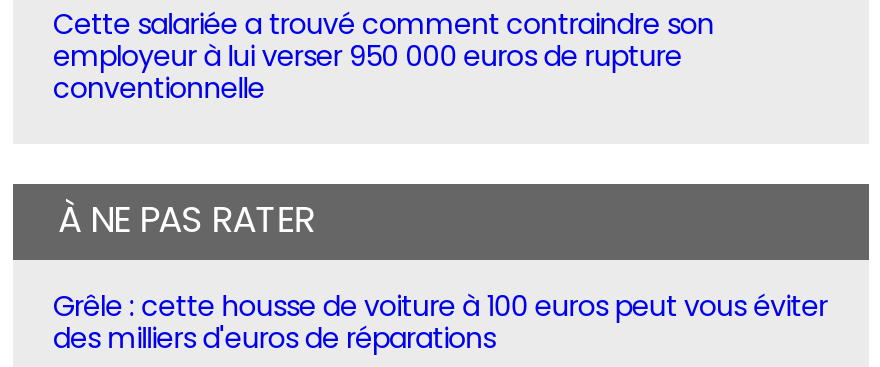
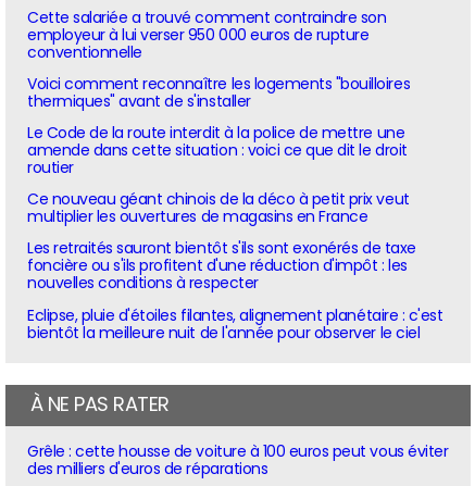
none -> [27,76,443,340] Voici comment reconnaître les logements "bouilloires | thermiques" avant de s'installer | Le Code de la route interdit à la police de mettre une | amende dans cette situation : voici ce que dit le droit | routier | Ce nouveau géant chinois de la déco à petit prix veut | multiplier les ouvertures de magasins en France | Les retraités sauront bientôt s'ils sont exonérés de taxe | foncière ou s'ils profitent d'une réduction d'impôt : les | nouvelles conditions à respecter | Eclipse, pluie d'étoiles filantes, alignement planétaire : c'est | bientôt la meilleure nuit de l'année pour observer le ciel

